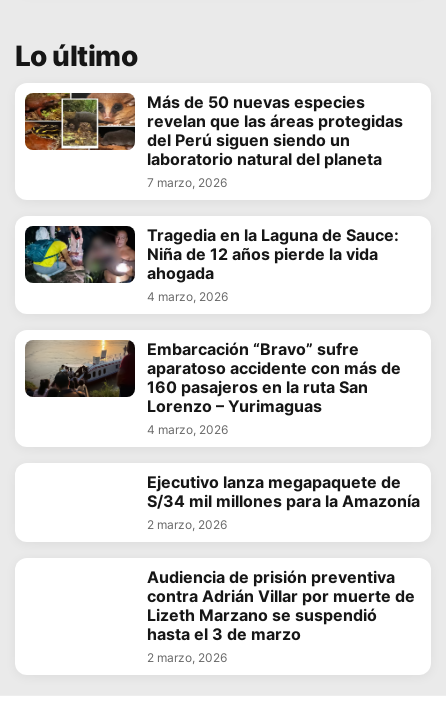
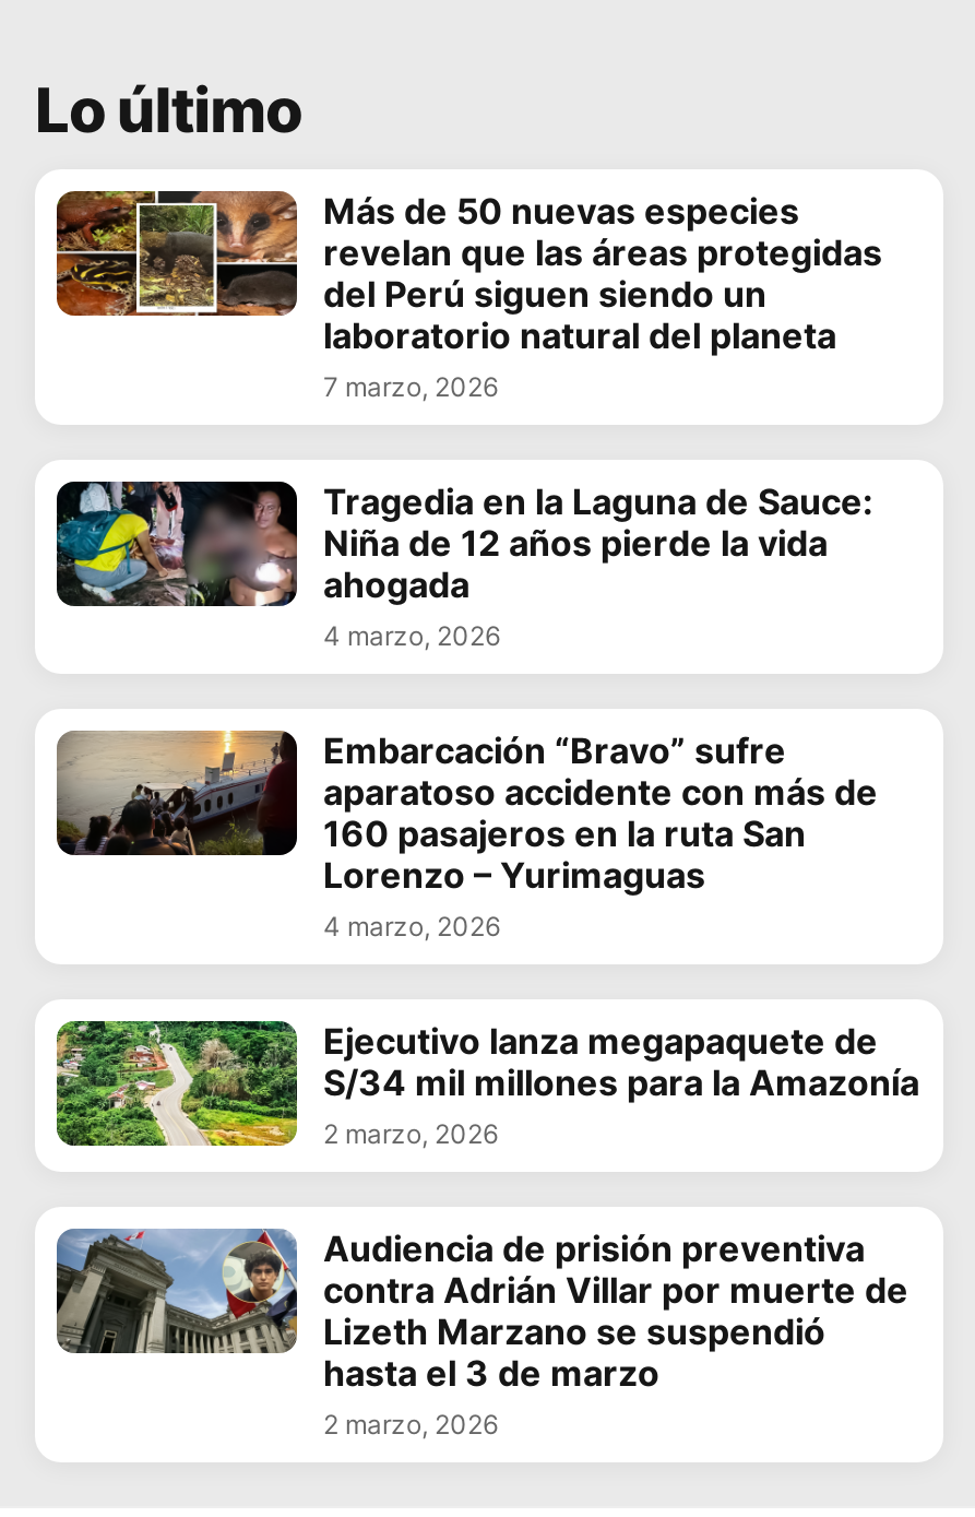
none -> [55,1019,299,1148] [image]
none -> [55,1226,299,1355] [image]

